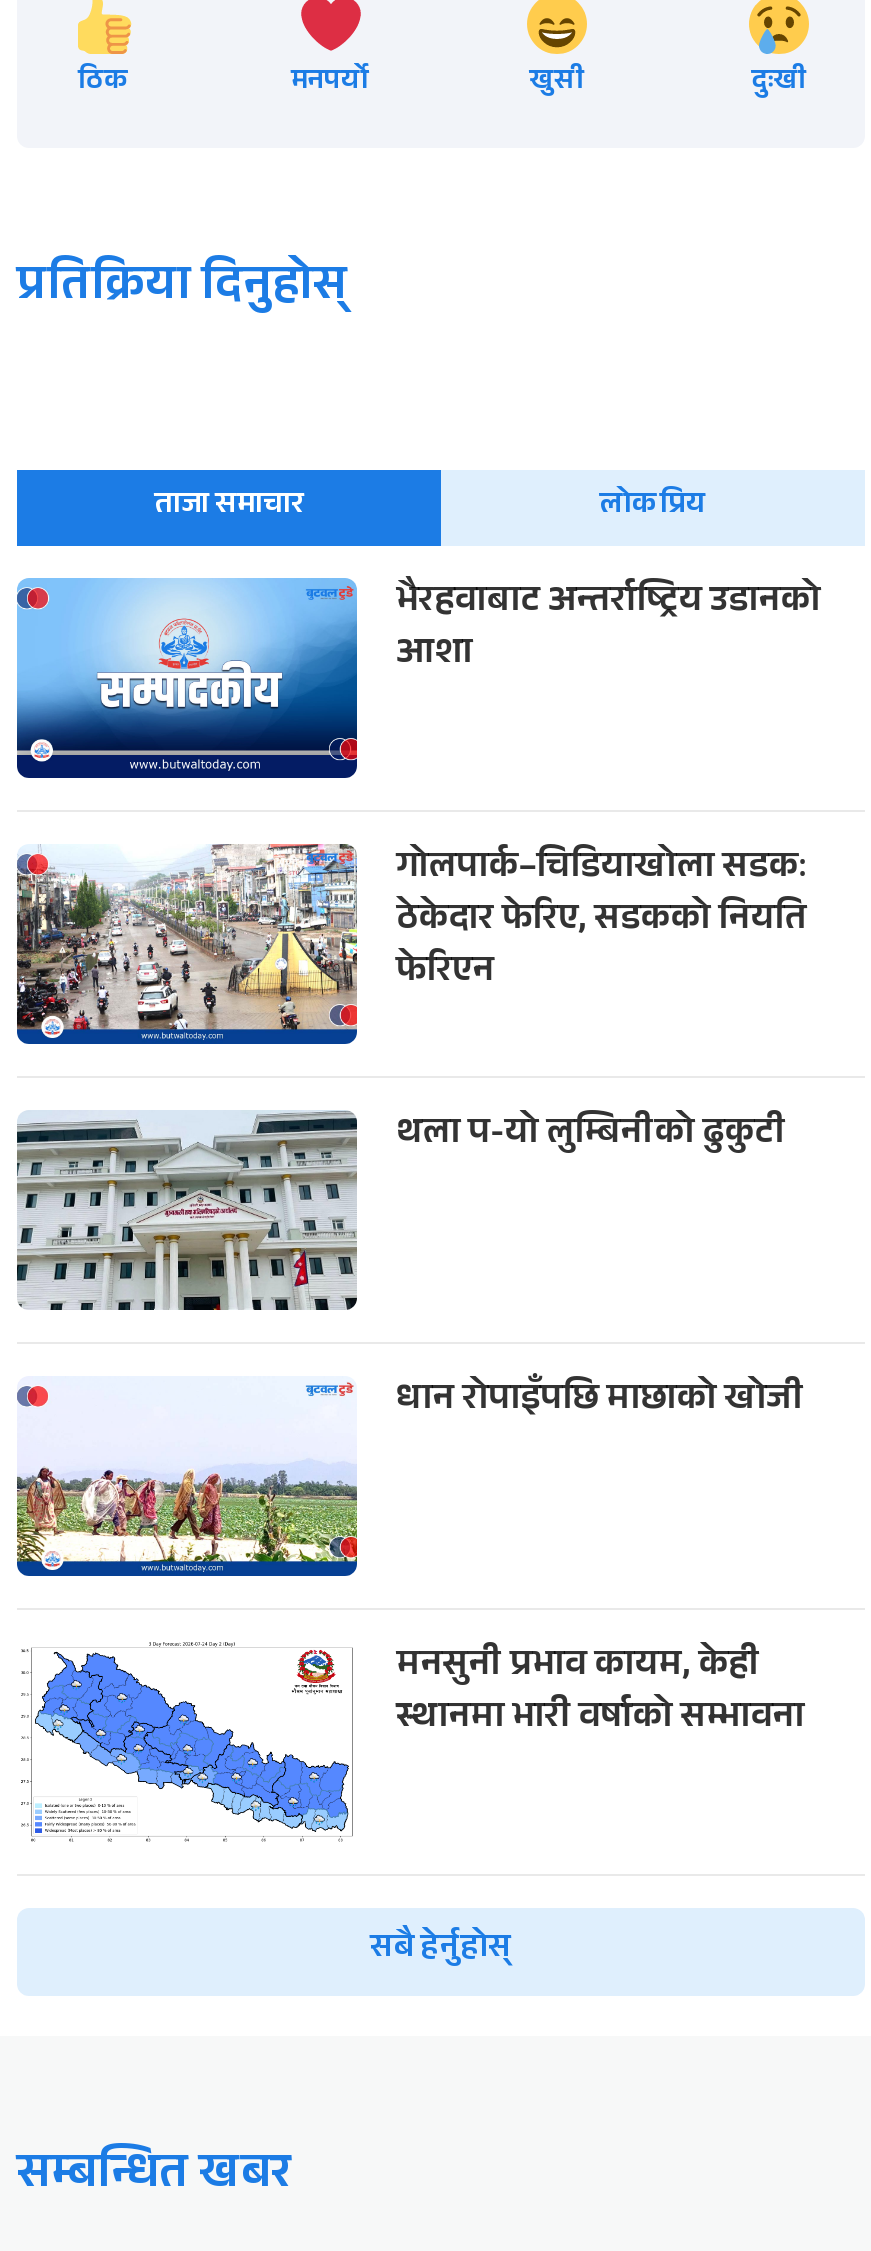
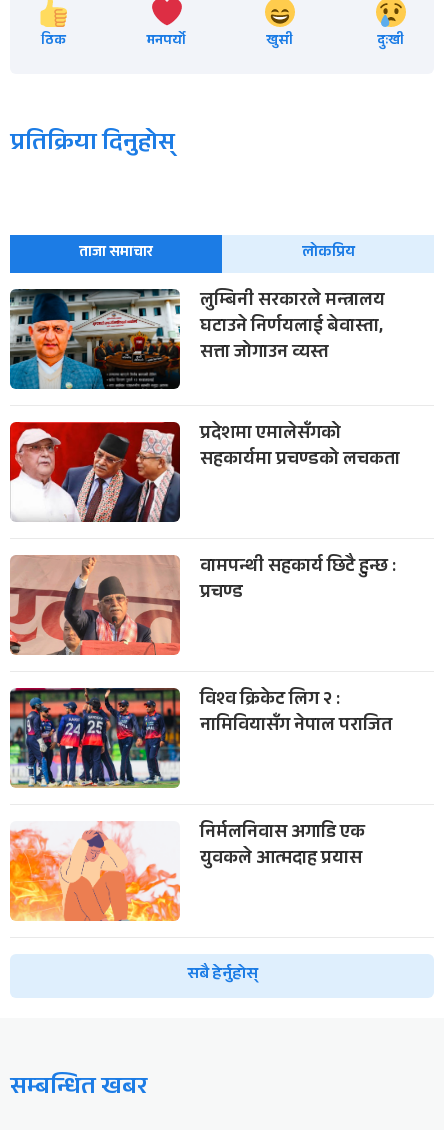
[15,574,820,780] [image] | भैरहवाबाट अन्तर्राष्ट्रिय उडानको | आशा -> [9,287,385,390] [image] | लुम्बिनी सरकारले मन्त्रालय | घटाउने निर्णयलाई बेवास्ता, | सत्ता जोगाउन व्यस्त
[15,840,806,1046] [image] | गोलपार्क–चिडियाखोला सडक: | ठेकेदार फेरिए, सडकको नियति | फेरिएन -> [9,420,400,523] [image] | प्रदेशमा एमालेसँगको | सहकार्यमा प्रचण्डको लचकता
[15,1106,784,1312] [image] | थला प-यो लुम्बिनीको ढुकुटी -> [9,553,396,656] [image] | वामपन्थी सहकार्य छिटै हुन्छ : | प्रचण्ड
[15,1372,804,1578] [image] | धान रोपाइँपछि माछाको खोजी -> [9,686,392,789] [image] | विश्व क्रिकेट लिग २ : | नामिवियासँग नेपाल पराजित
[17,1638,804,1842] [image] | मनसुनी प्रभाव कायम, केही | स्थानमा भारी वर्षाको सम्भावना -> [9,819,365,922] [image] | निर्मलनिवास अगाडि एक | युवकले आत्मदाह प्रयास

